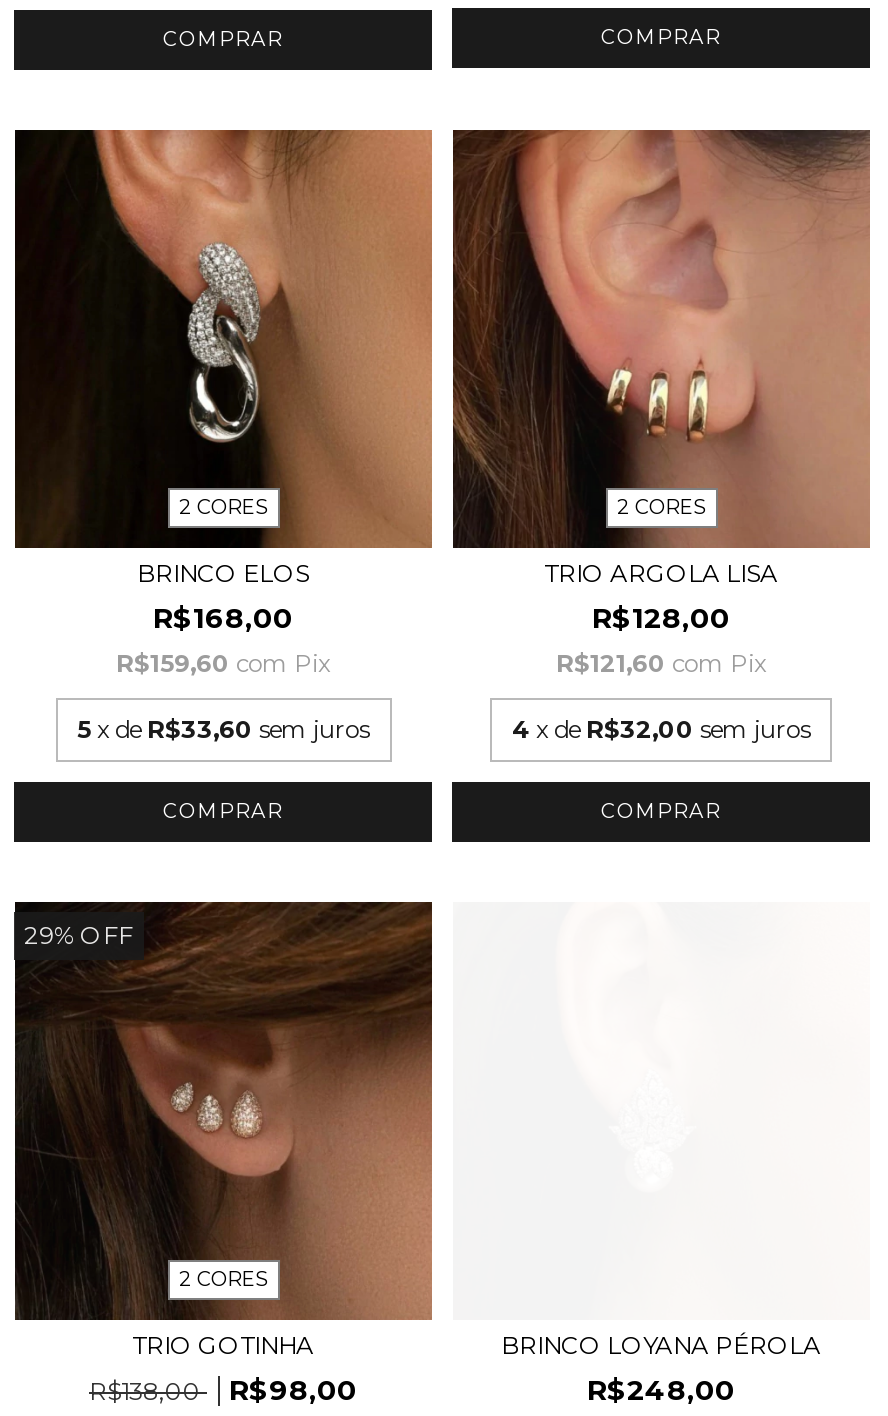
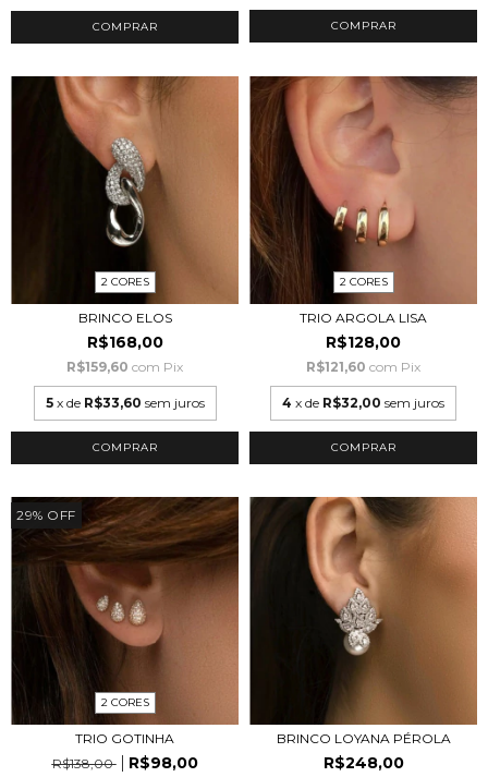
none -> [248,496,478,726] [image]

